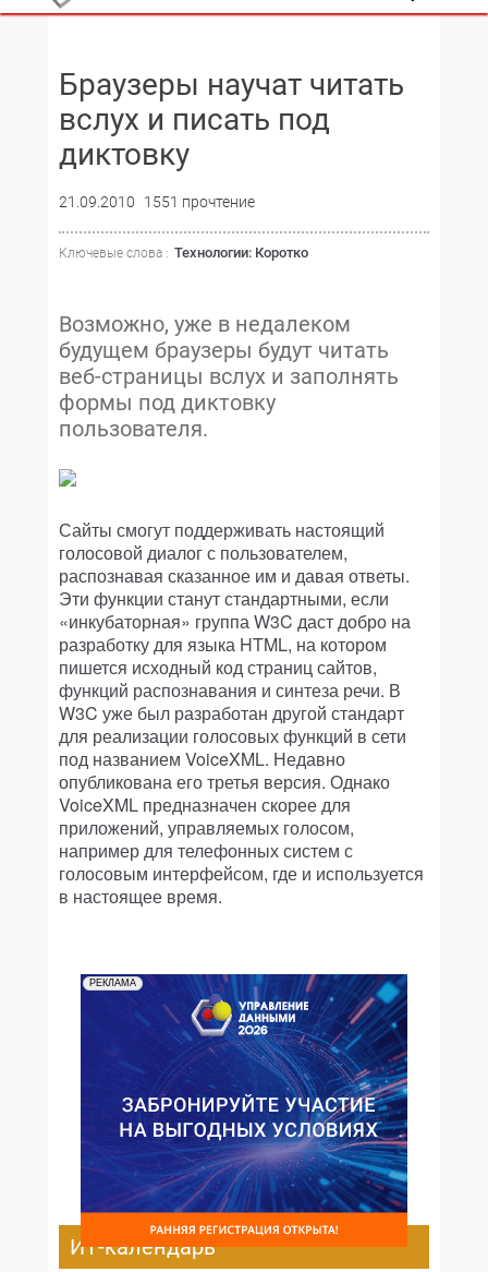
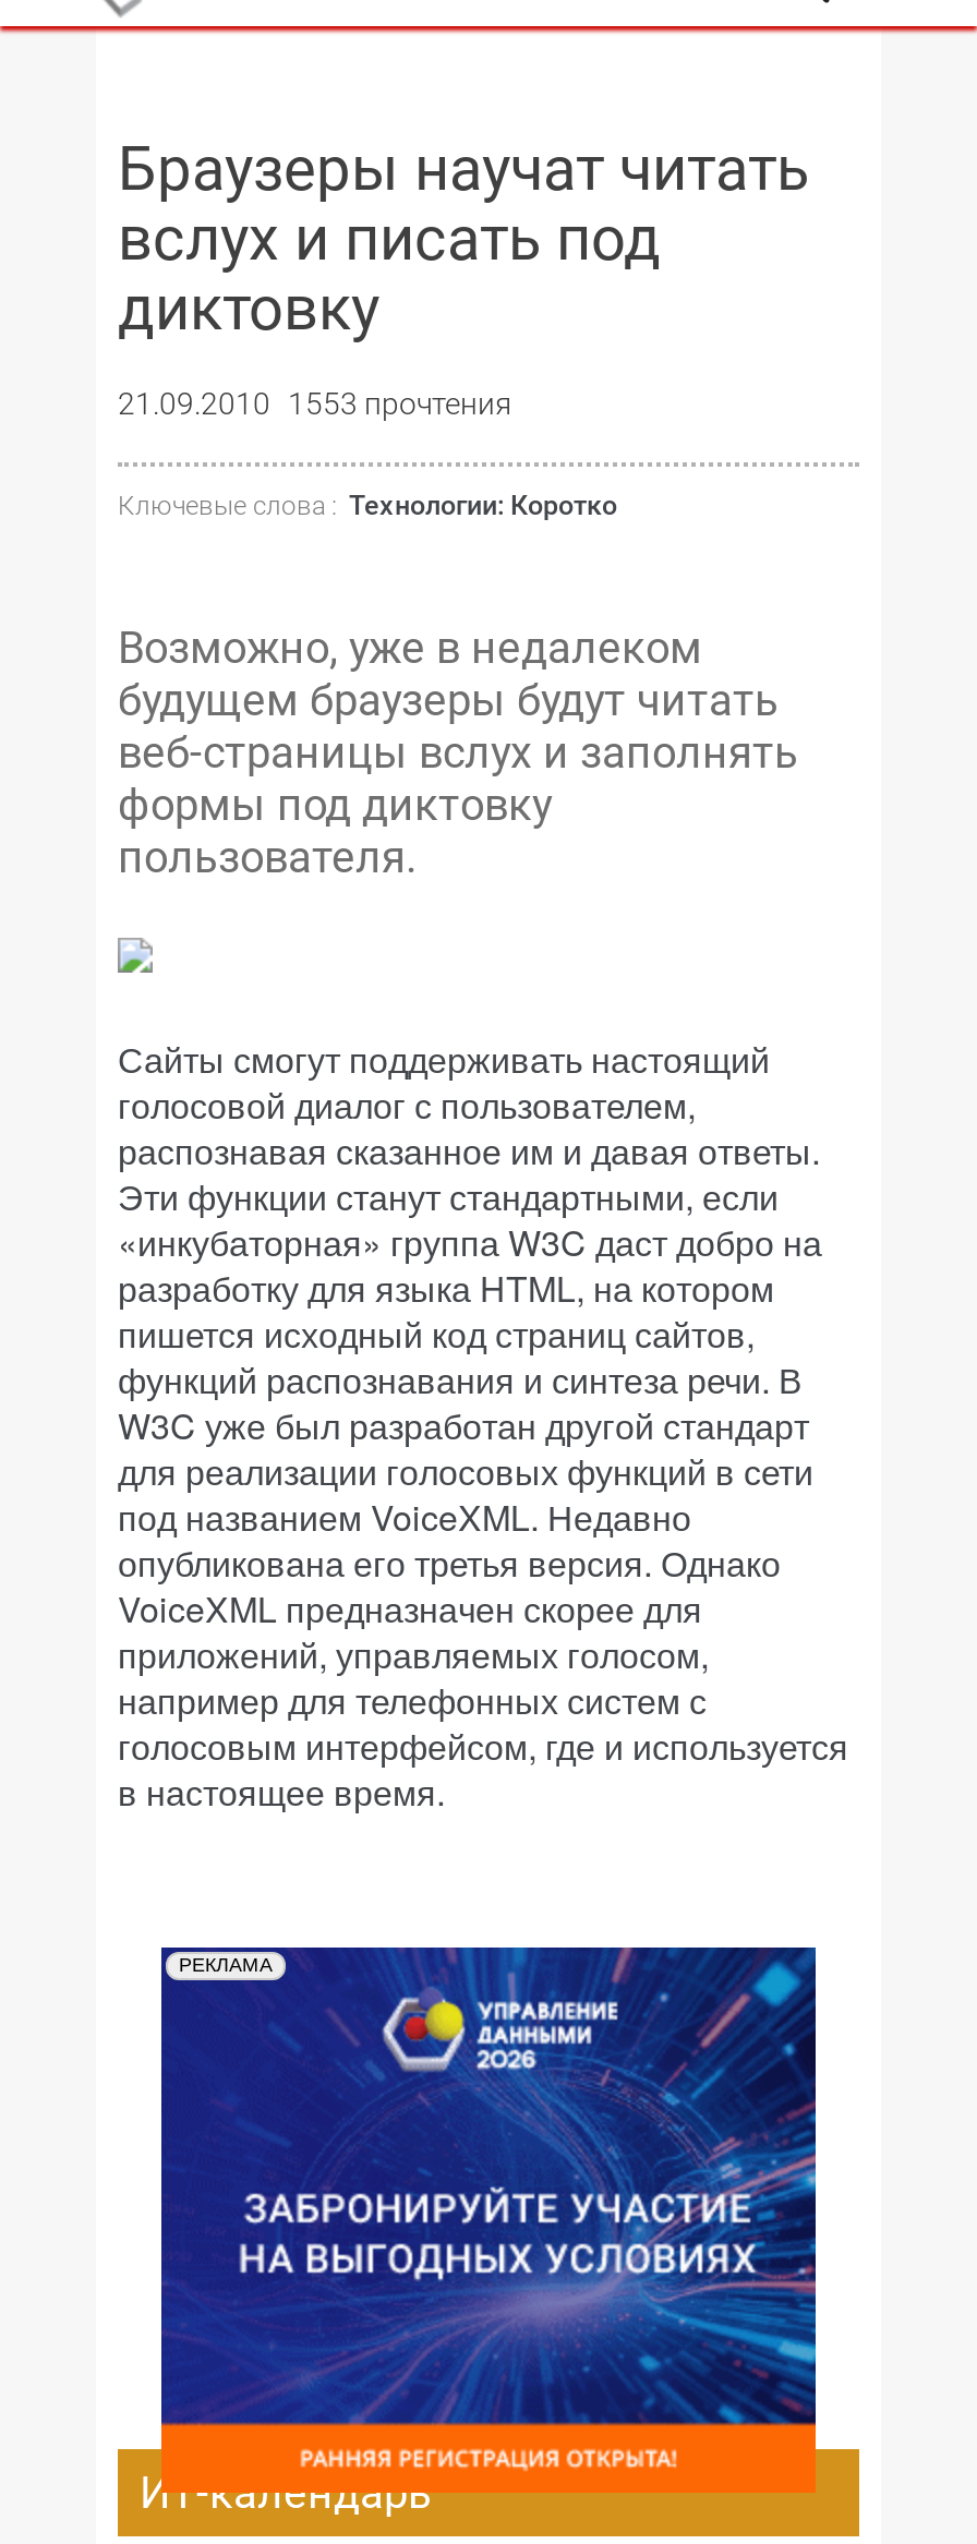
[59,193,255,211] 21.09.2010 1551 прочтение -> [118,386,512,421] 21.09.2010 1553 прочтения

